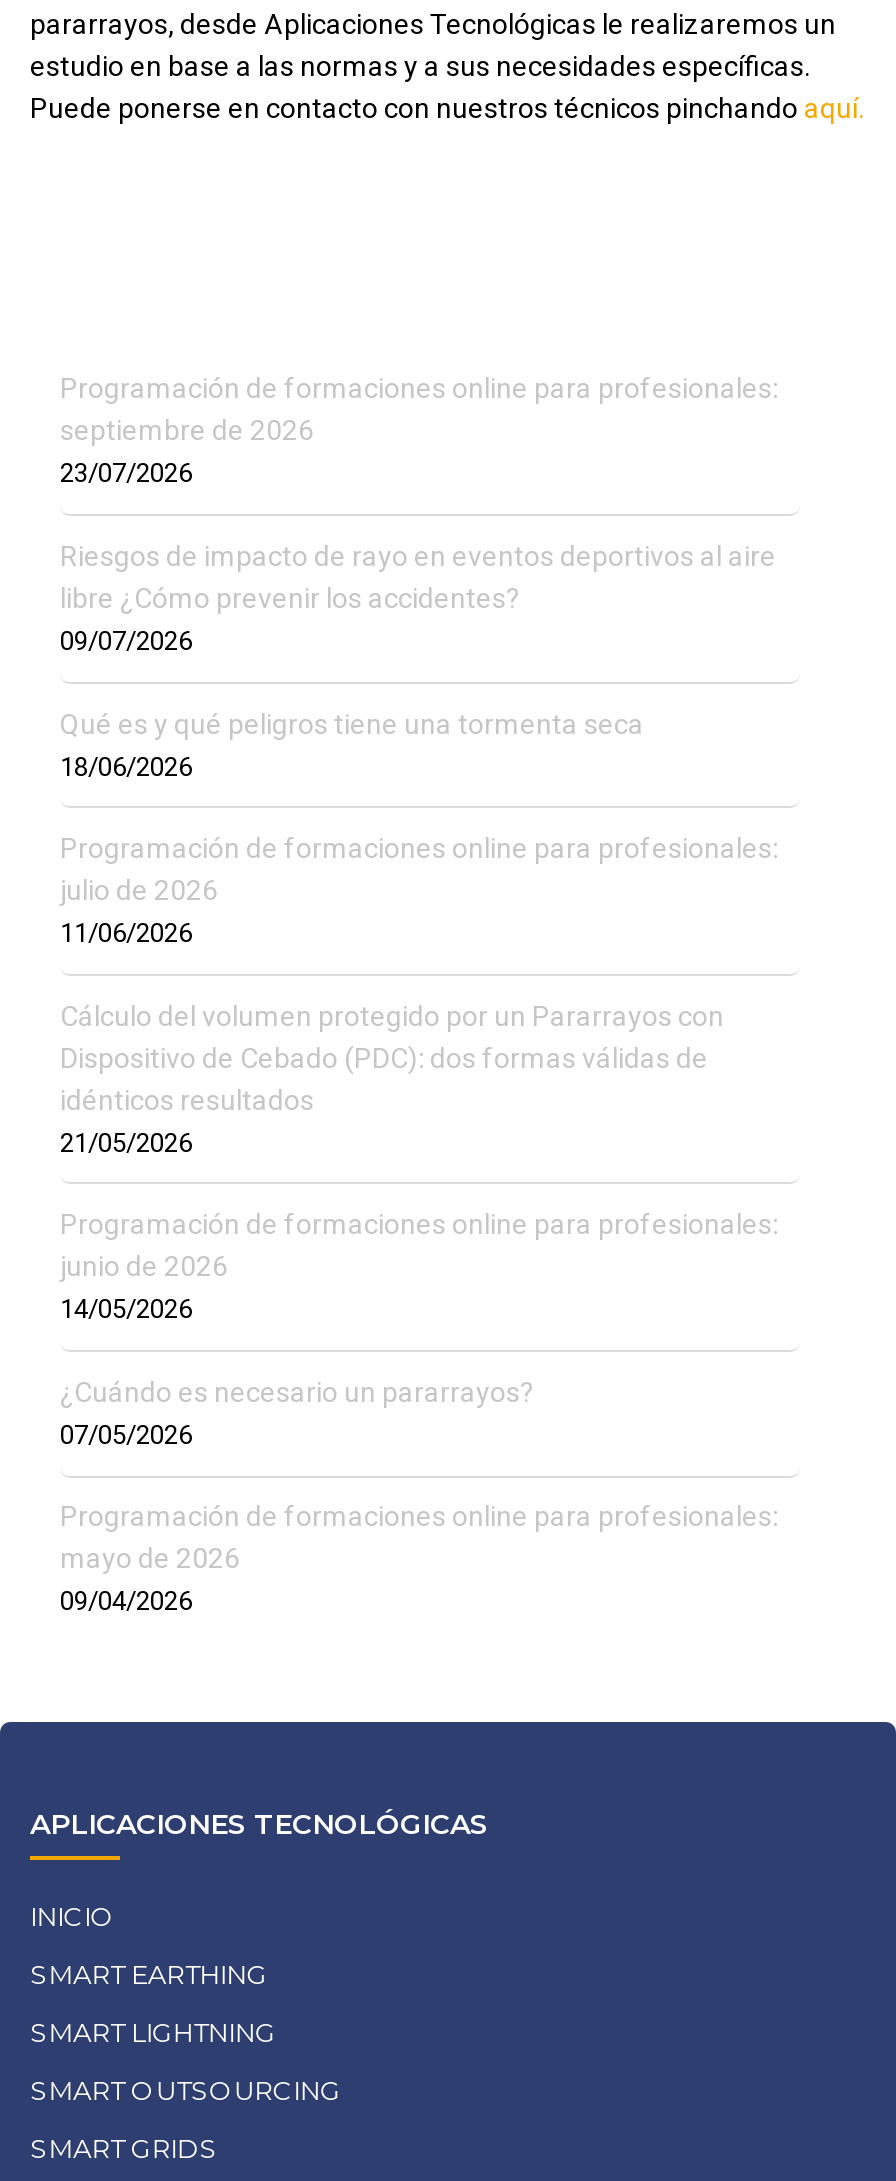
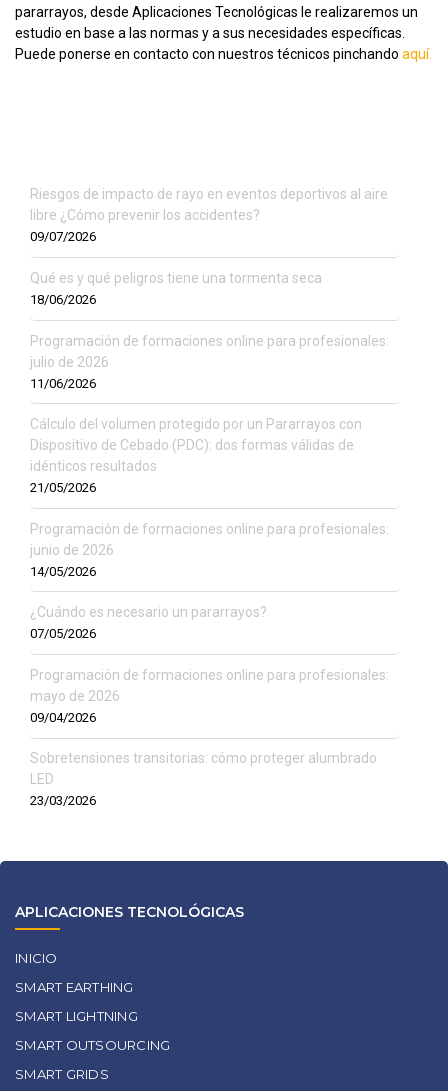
[60,373,778,489] Programación de formaciones online para profesionales: | septiembre de 2026 | 23/07/2026 -> none
moved [60,540,778,1617] -> [30,186,389,725]: Riesgos de impacto de rayo en eventos deportivos al aire | libre ¿Cómo prevenir los accidentes? | 09/07/2026 | ... | mayo de 2026 | 09/04/2026
none -> [30,750,377,808] Sobretensiones transitorias: cómo proteger alumbrado | LED | 23/03/2026

